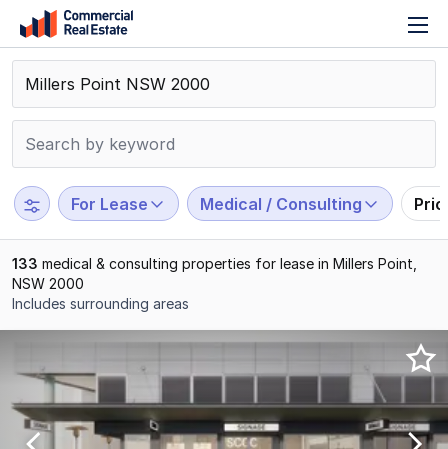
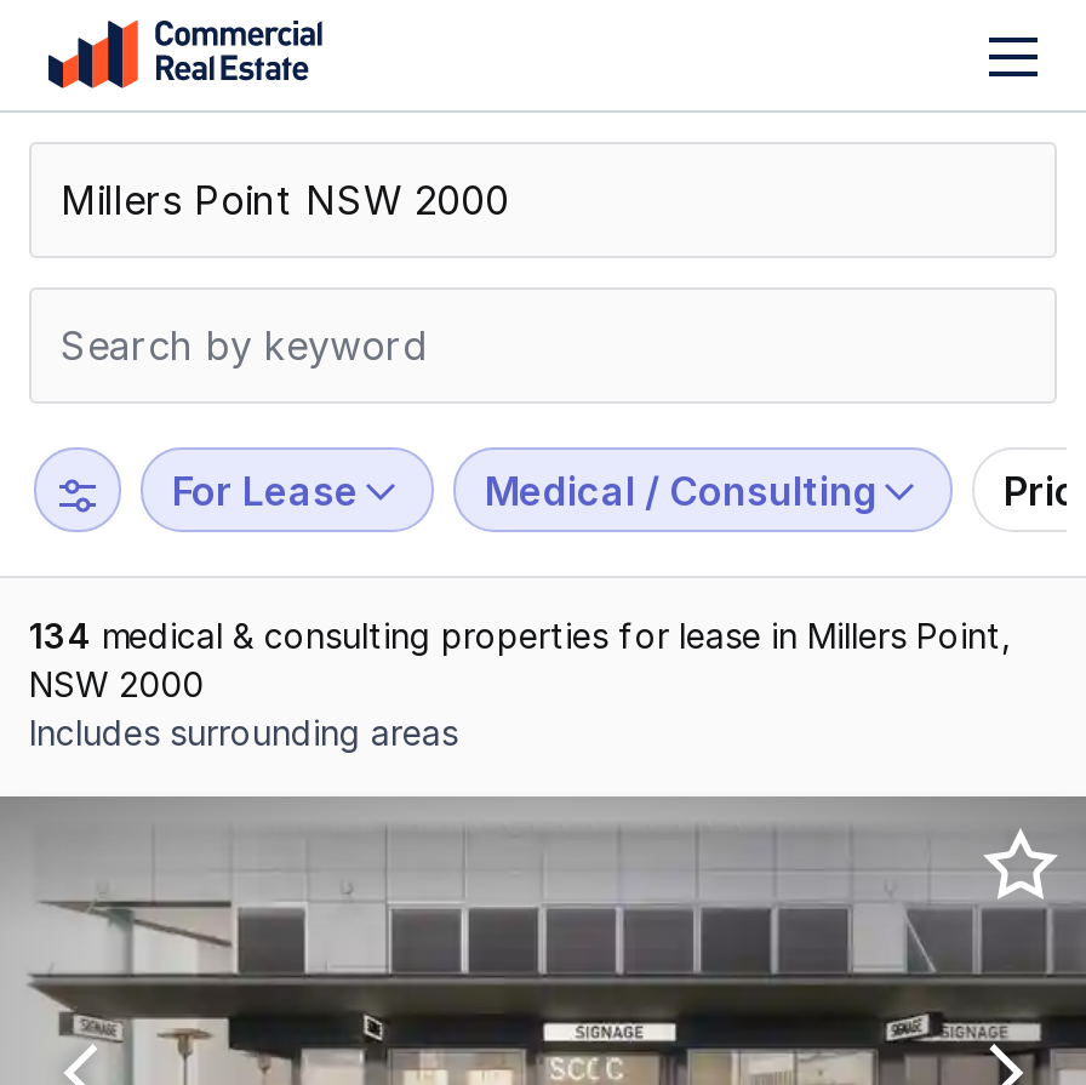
[12,255,417,272] 133 medical & consulting properties for lease in Millers Point, -> [29,615,1011,656] 134 medical & consulting properties for lease in Millers Point,

